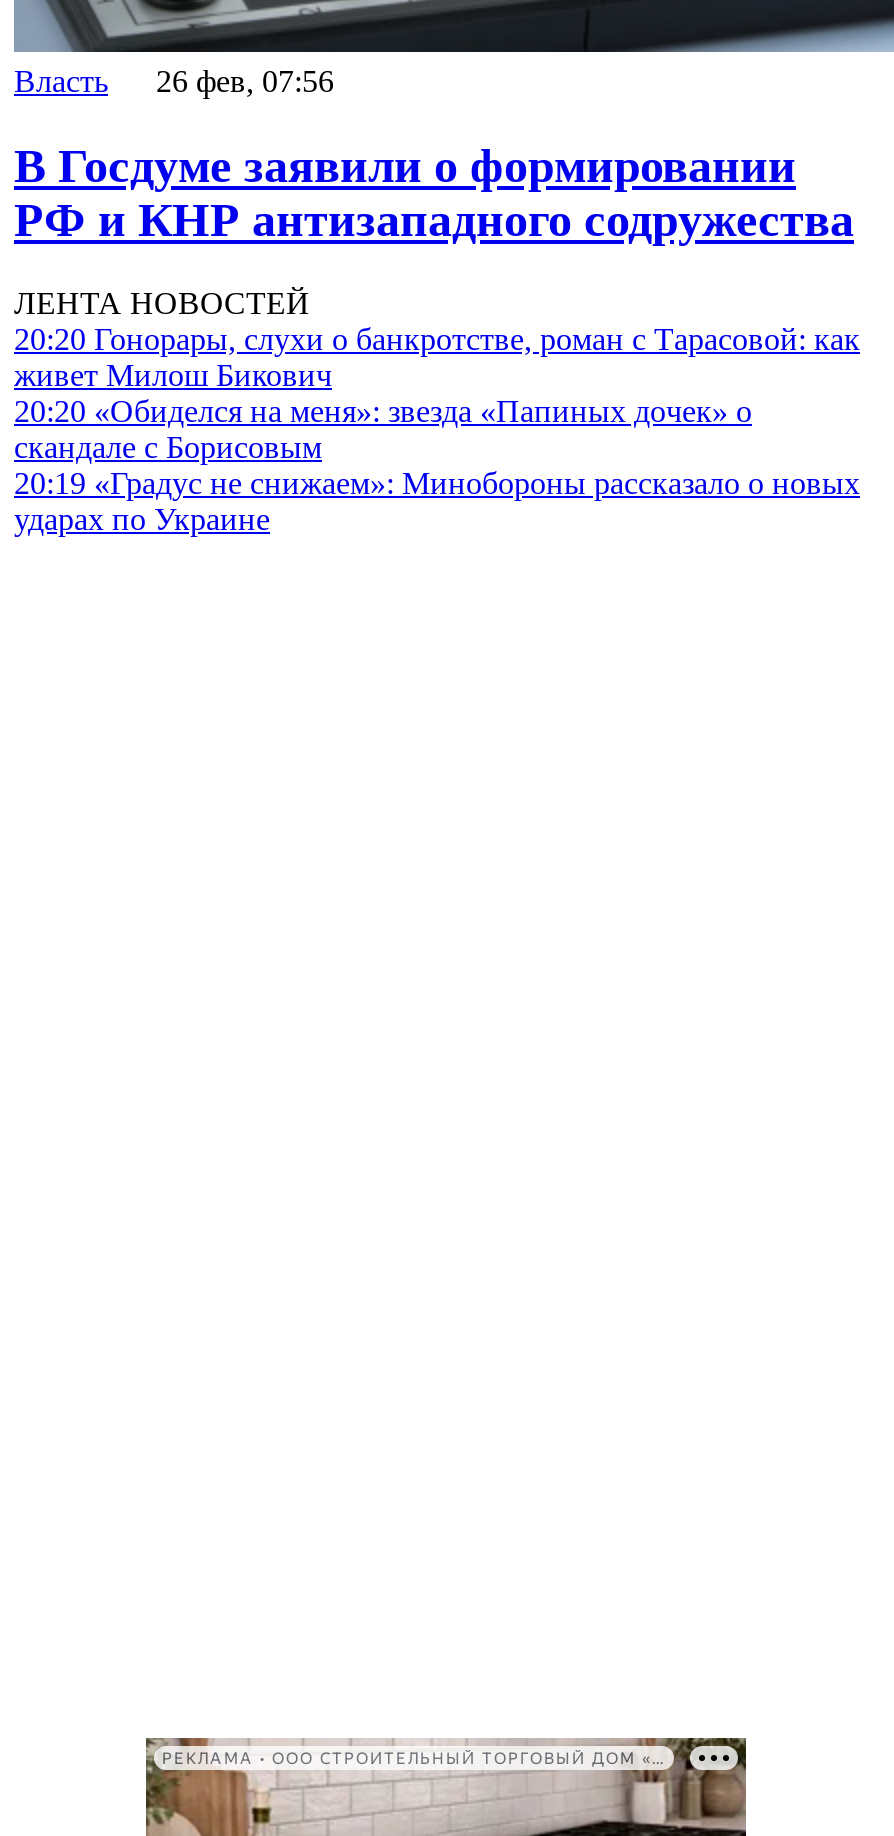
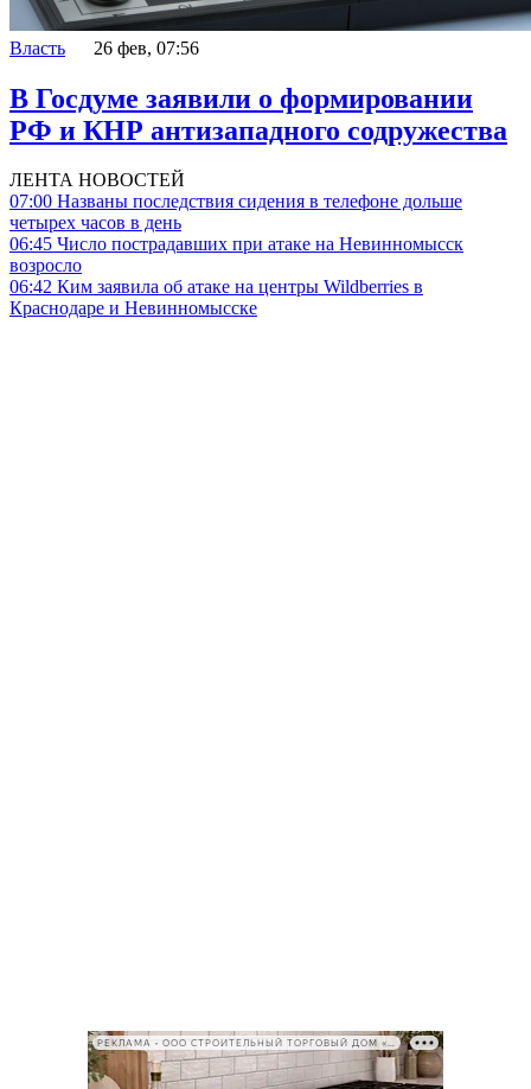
[14,323,860,537] 20:20 Гонорары, слухи о банкротстве, роман с Тарасовой: как | живет Милош Бикович | 20:20 «Обиделся на меня»: звезда «Папиных дочек» о | скандале с Борисовым | 20:19 «Градус не снижаем»: Минобороны рассказало о новых | ударах по Украине -> [9,192,463,319] 07:00 Названы последствия сидения в телефоне дольше | четырех часов в день | 06:45 Число пострадавших при атаке на Невинномысск | возросло | 06:42 Ким заявила об атаке на центры Wildberries в | Краснодаре и Невинномысске

